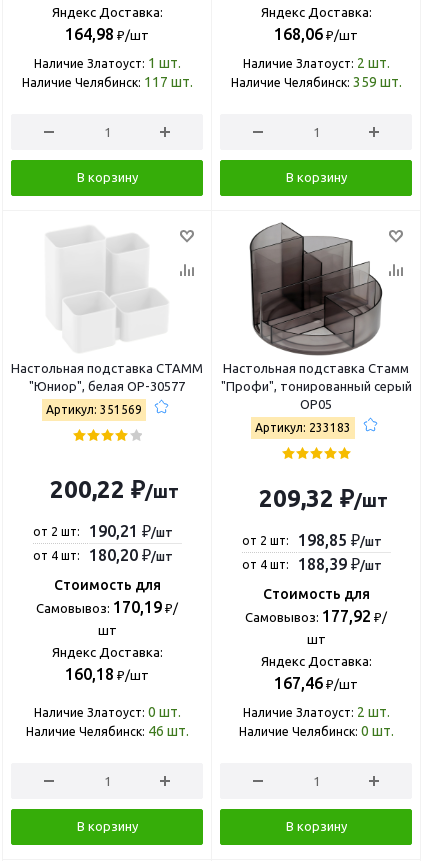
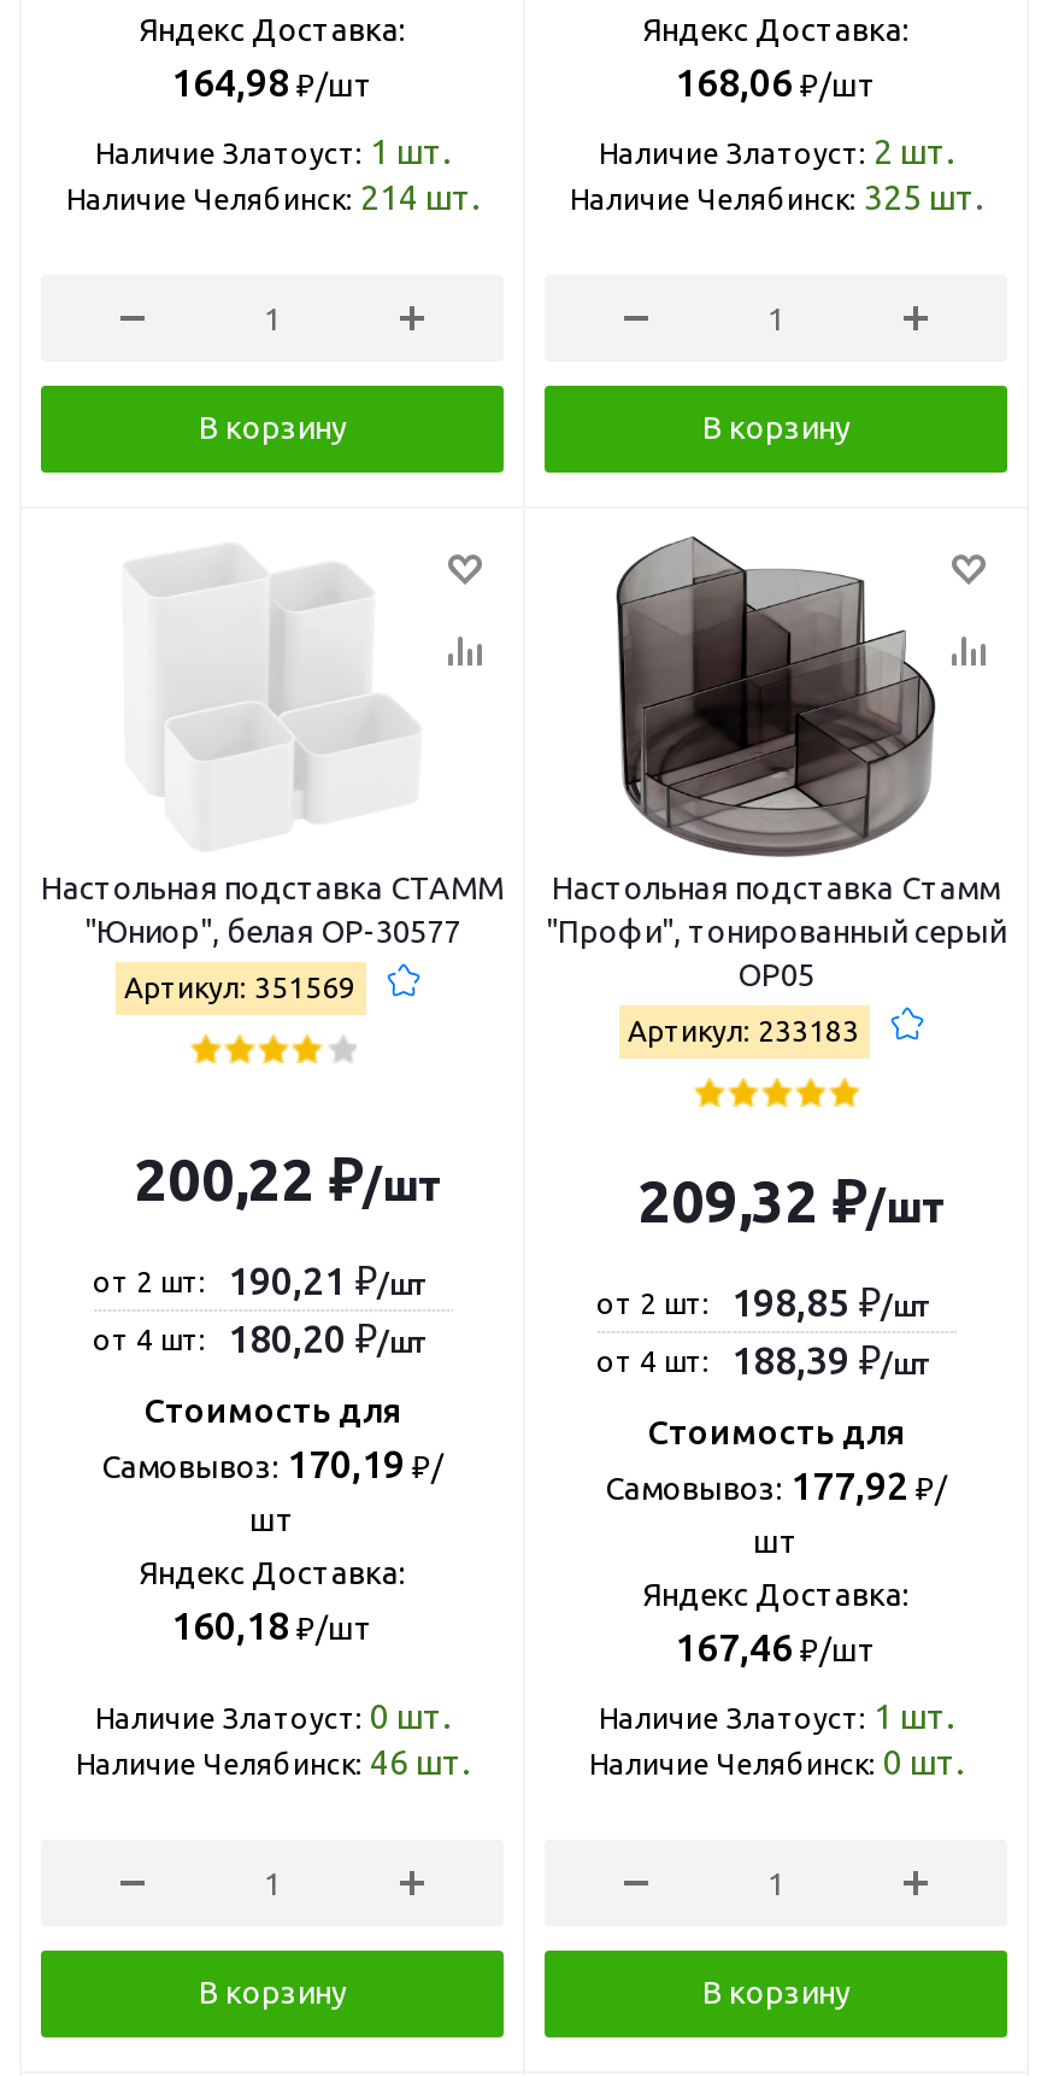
[21,74,192,90] Наличие Челябинск: 117 шт. -> [66,177,478,216] Наличие Челябинск: 214 шт.
[230,74,401,90] Наличие Челябинск: 359 шт. -> [570,177,982,216] Наличие Челябинск: 325 шт.
[242,704,389,720] Наличие Златоуст: 2 шт. -> [599,1696,953,1735] Наличие Златоуст: 1 шт.

